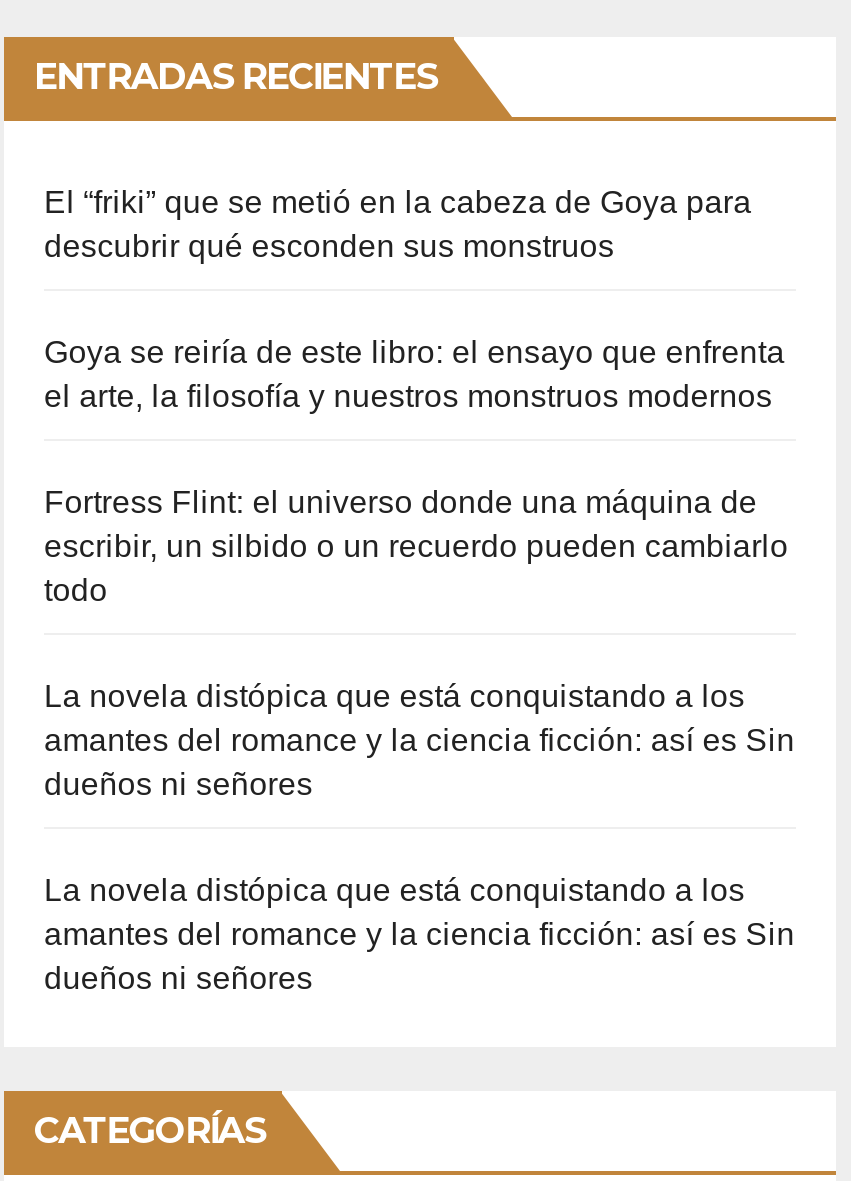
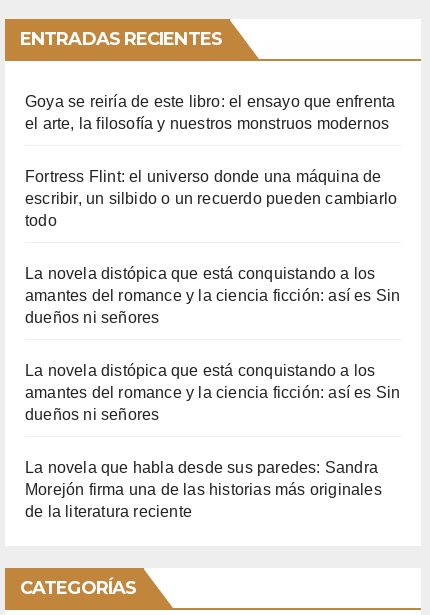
[44,185,752,263] El “friki” que se metió en la cabeza de Goya para | descubrir qué esconden sus monstruos -> none
moved [44,335,795,995] -> [25,93,400,423]: Goya se reiría de este libro: el ensayo que enfrenta | el arte, la filosofía y nuestros monstruos modernos | Fortress Flint: el universo donde una máquina de | ... | amantes del romance y la ciencia ficción: así es Sin | dueños ni señores
none -> [25,459,382,520] La novela que habla desde sus paredes: Sandra | Morejón firma una de las historias más originales | de la literatura reciente

